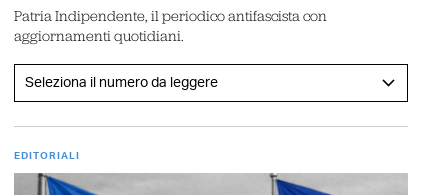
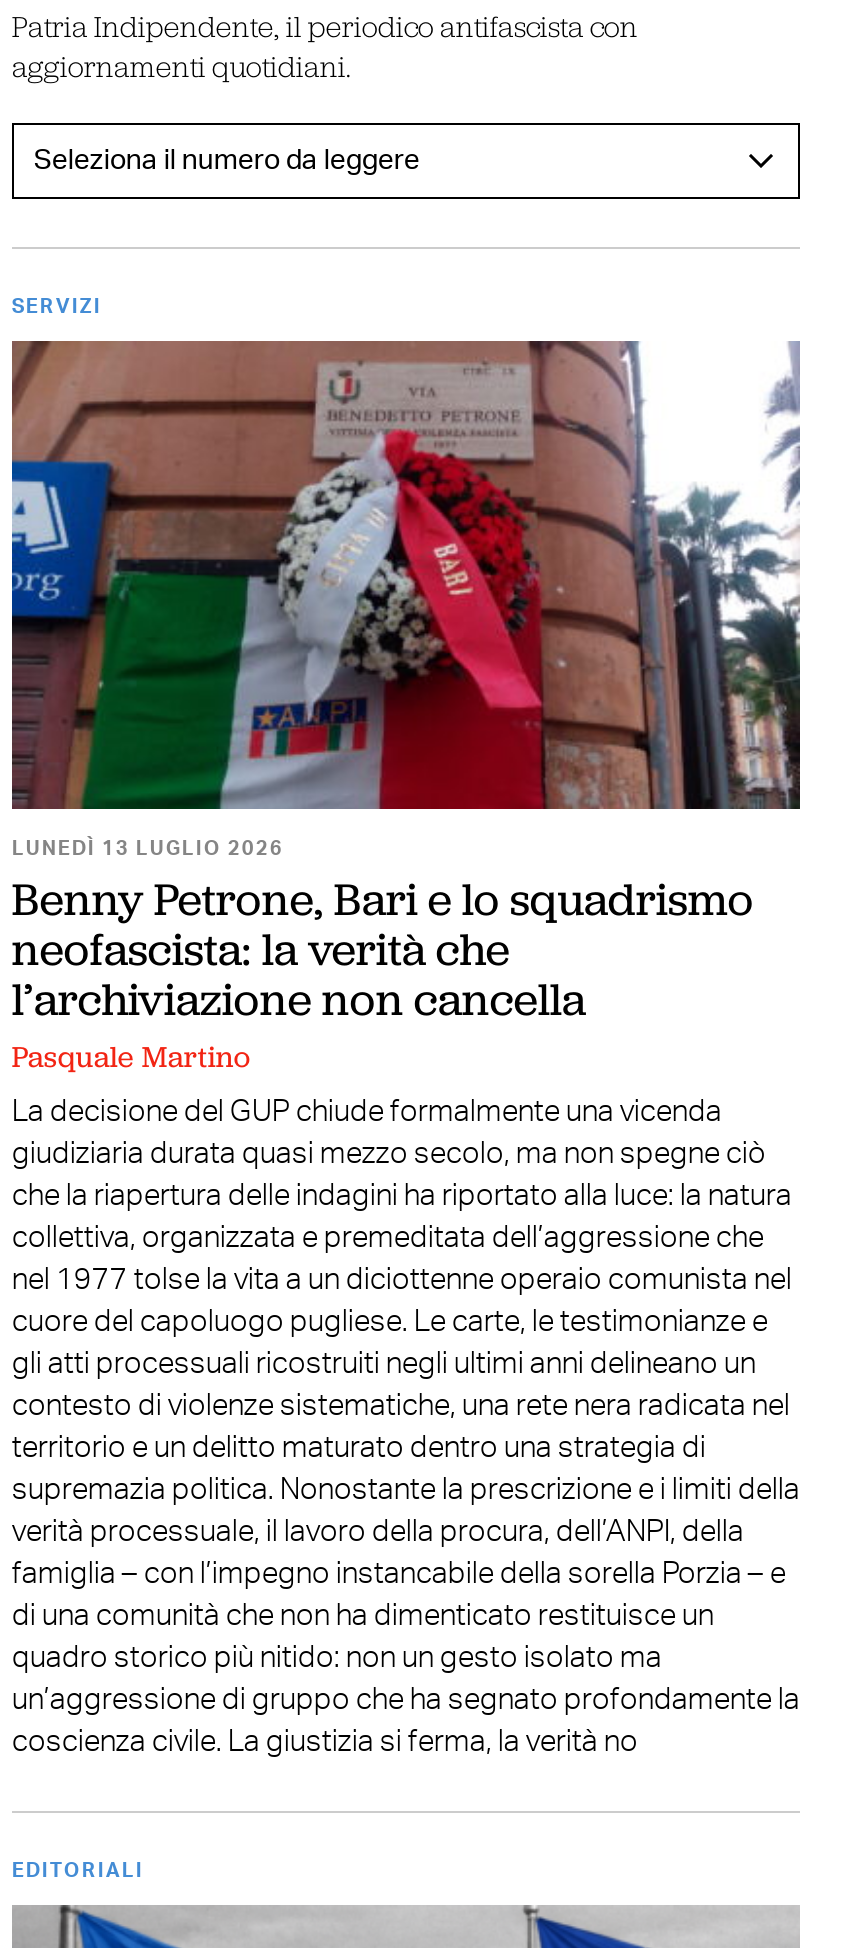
none -> [10,339,800,1756] [image] | LUNEDÌ 13 LUGLIO 2026 | Benny Petrone, Bari e lo squadrismo | neofascista: la verità che | l’archiviazione non cancella | Pasquale Martino | La decisione del GUP chiude formalmente una vicenda | giudiziaria durata quasi mezzo secolo, ma non spegne ciò | che la riapertura delle indagini ha riportato alla luce: la natura | collettiva, organizzata e premeditata dell’aggressione che | nel 1977 tolse la vita a un diciottenne operaio comunista nel | cuore del capoluogo pugliese. Le carte, le testimonianze e | gli atti processuali ricostruiti negli ultimi anni delineano un | contesto di violenze sistematiche, una rete nera radicata nel | territorio e un delitto maturato dentro una strategia di | supremazia politica. Nonostante la prescrizione e i limiti della | verità processuale, il lavoro della procura, dell’ANPI, della | famiglia – con l’impegno instancabile della sorella Porzia – e | di una comunità che non ha dimenticato restituisce un | quadro storico più nitido: non un gesto isolato ma | un’aggressione di gruppo che ha segnato profondamente la | coscienza civile. La giustizia si ferma, la verità no
none -> [12,297,102,317] SERVIZI

